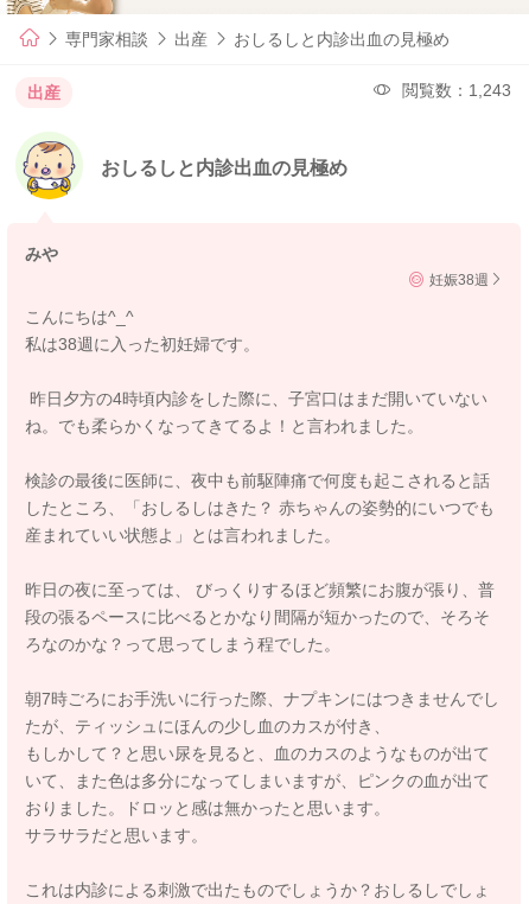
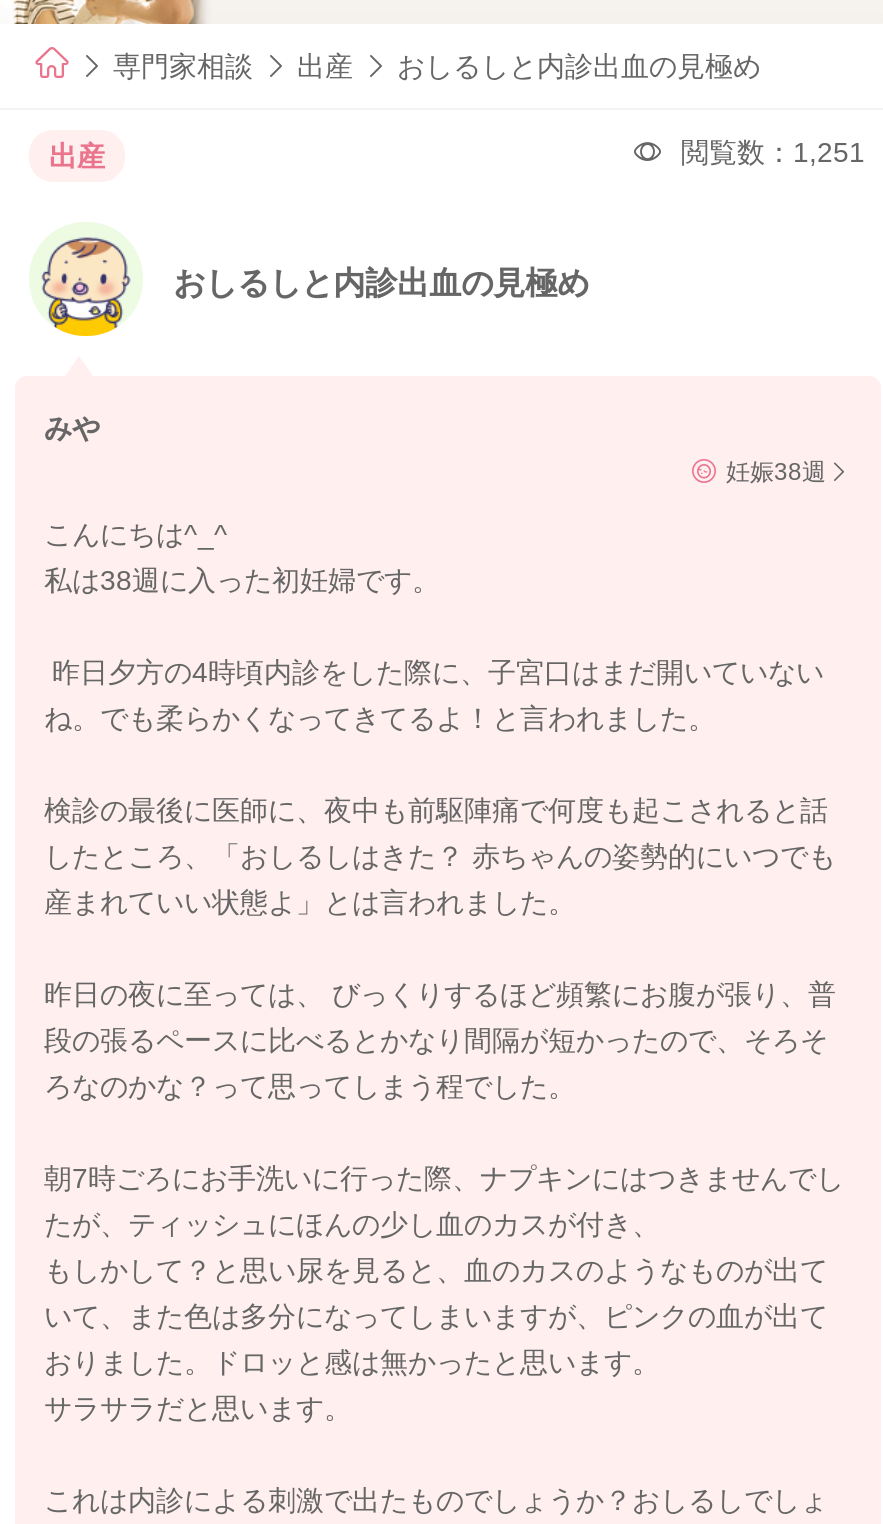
[402,81,511,100] 閲覧数：1,243 -> [681,136,865,168] 閲覧数：1,251

